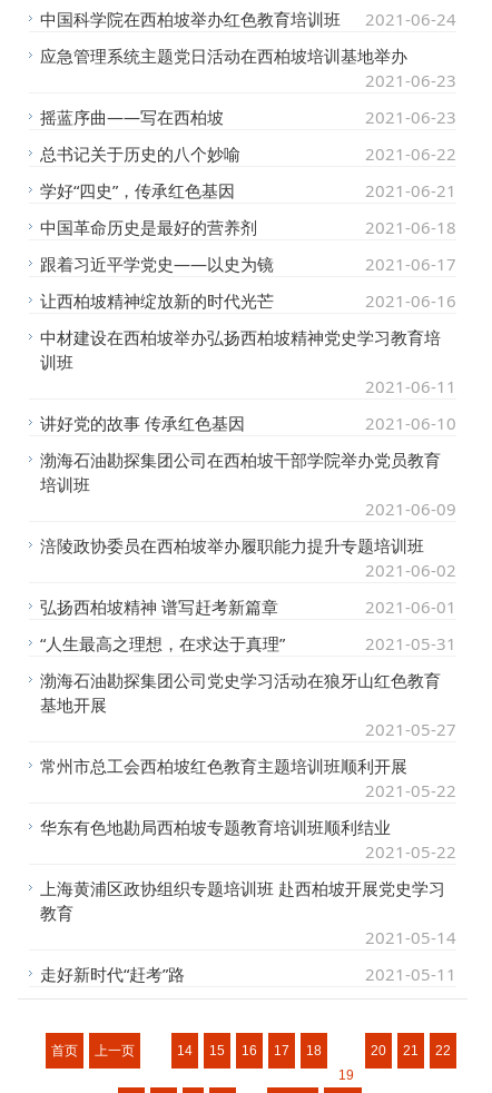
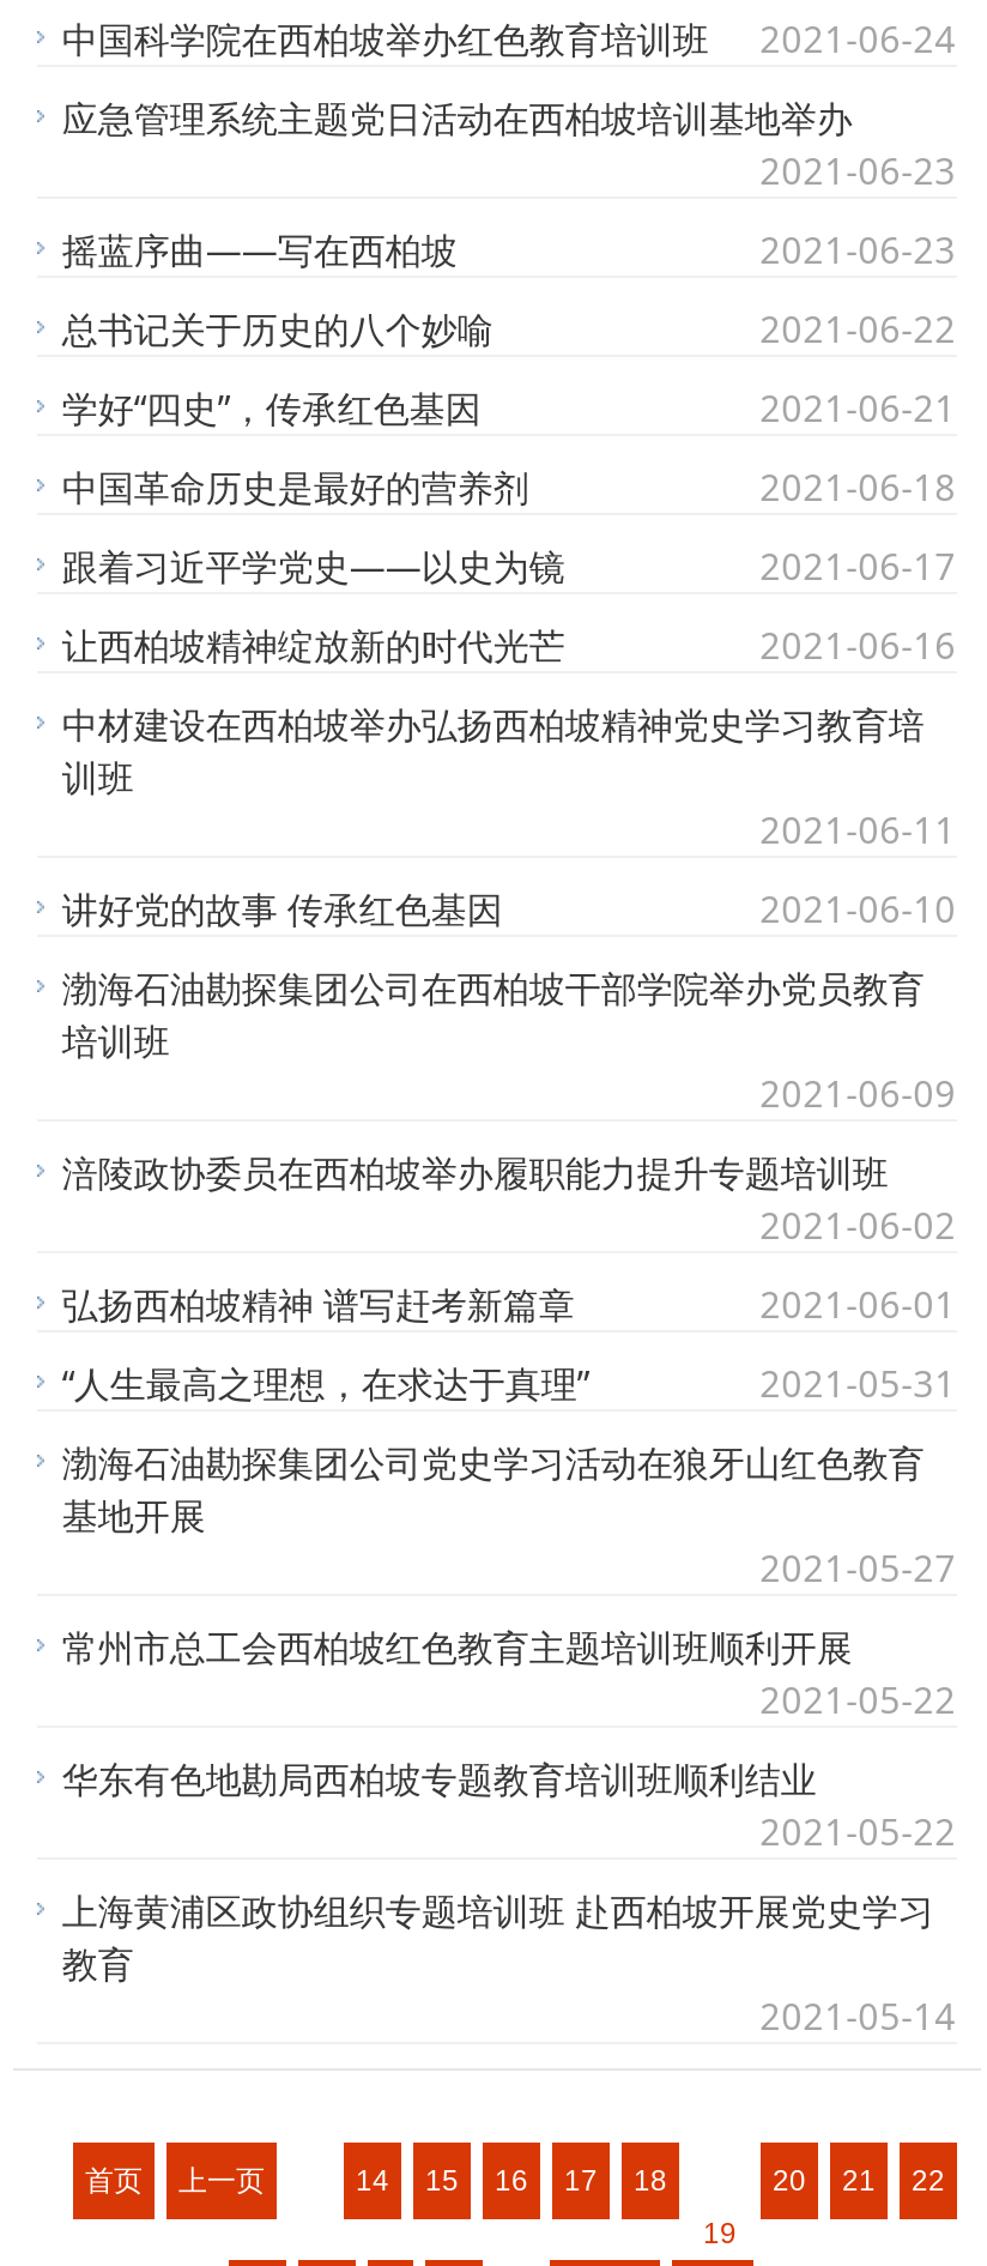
[41,963,456,985] 走好新时代“赶考”路 | 2021-05-11 -> none

